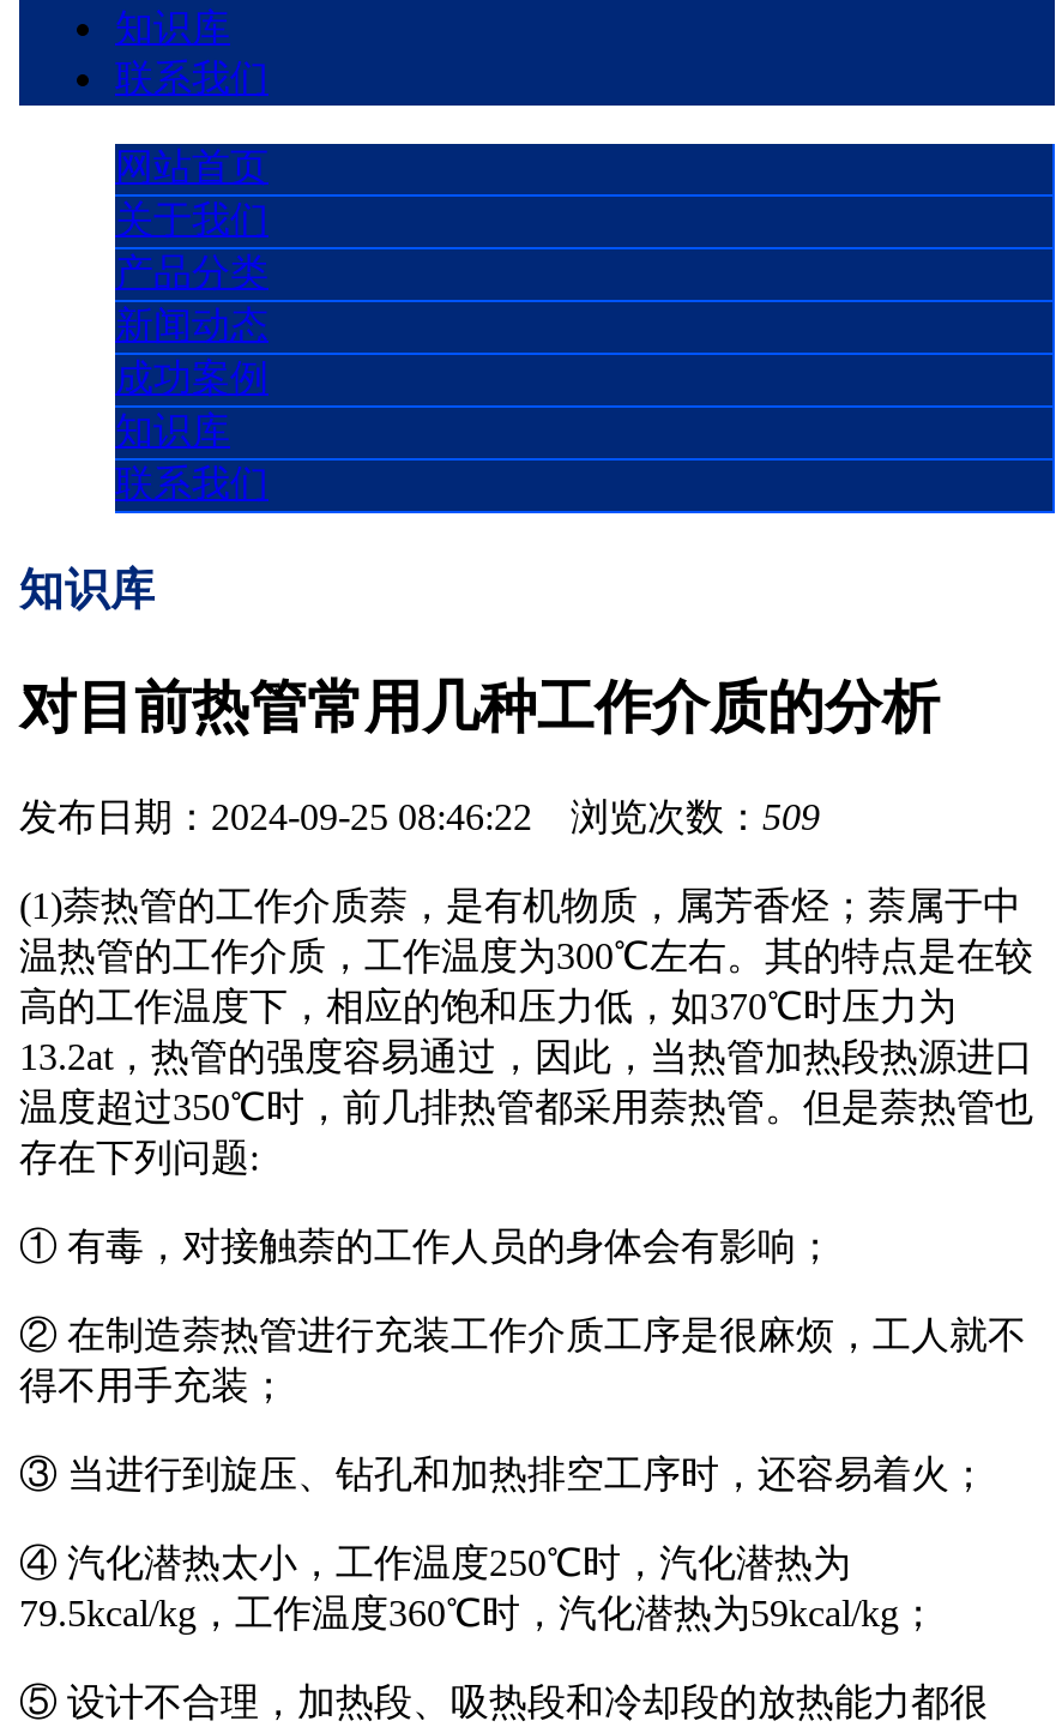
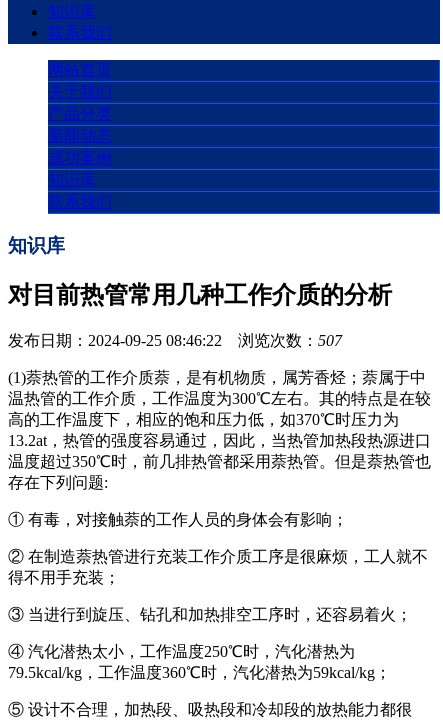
[19,795,820,836] 发布日期：2024-09-25 08:46:22 浏览次数：509 -> [8,331,342,348] 发布日期：2024-09-25 08:46:22 浏览次数：507

